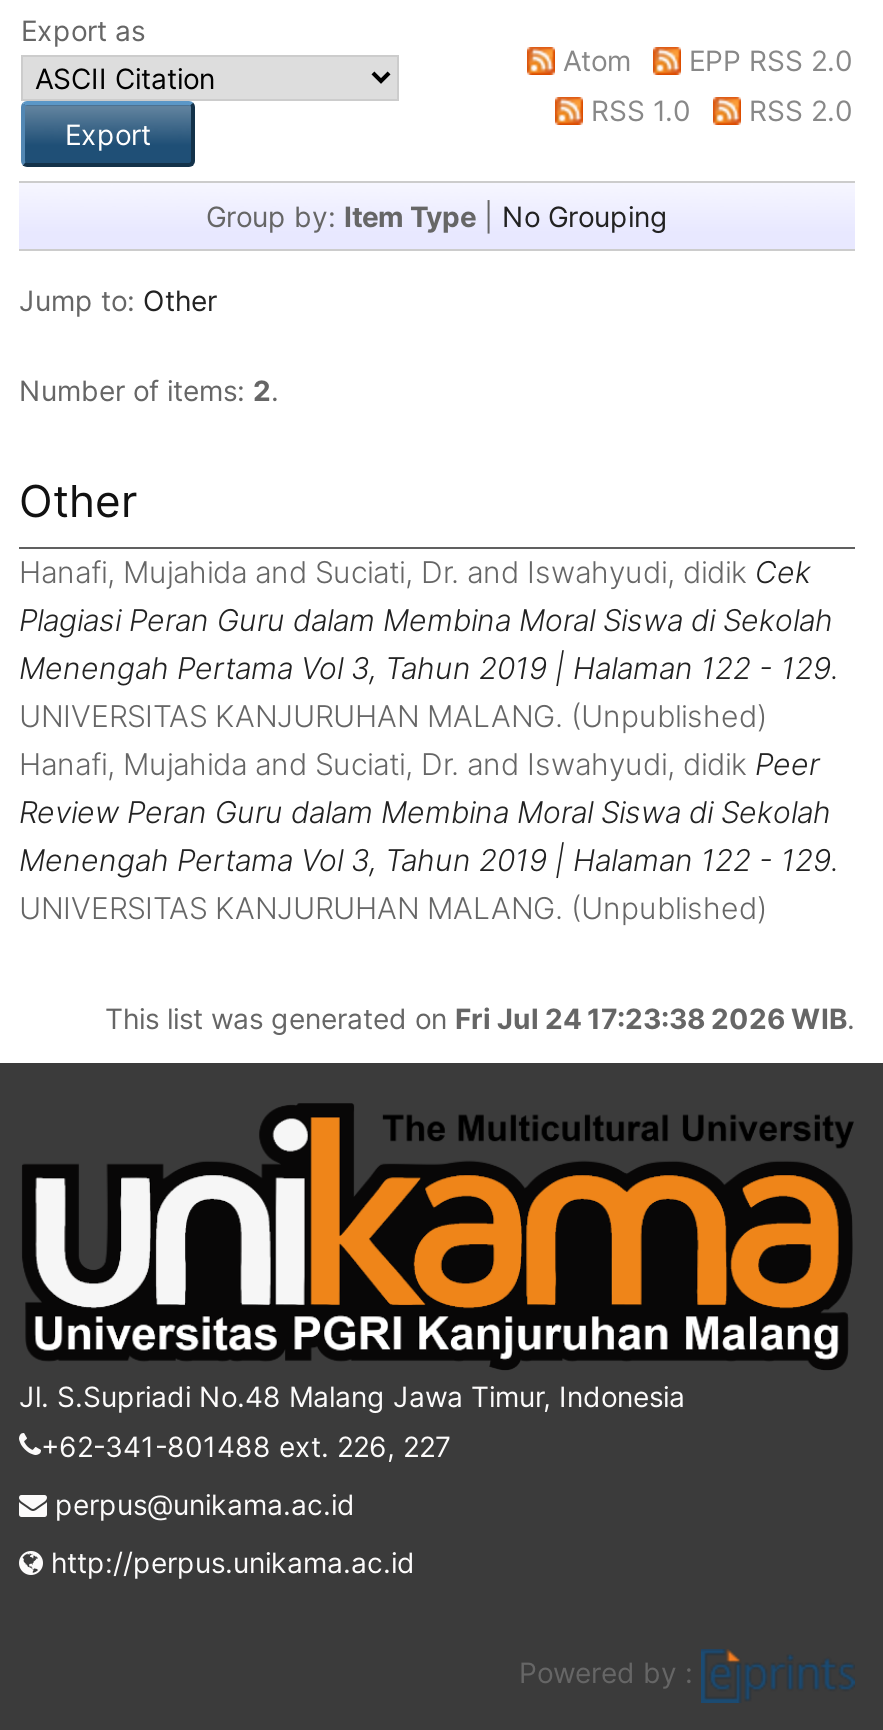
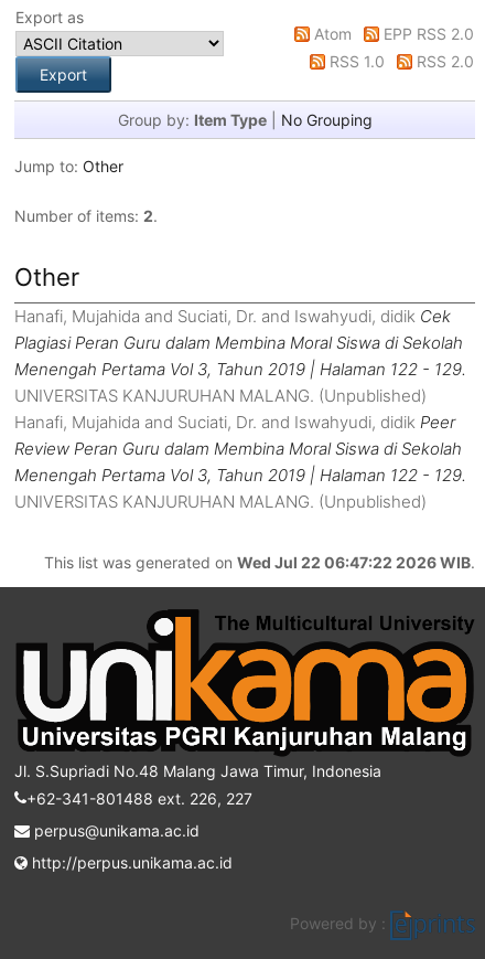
[105,1001,855,1035] This list was generated on Fri Jul 24 17:23:38 2026 WIB. -> [44,553,475,572] This list was generated on Wed Jul 22 06:47:22 2026 WIB.

